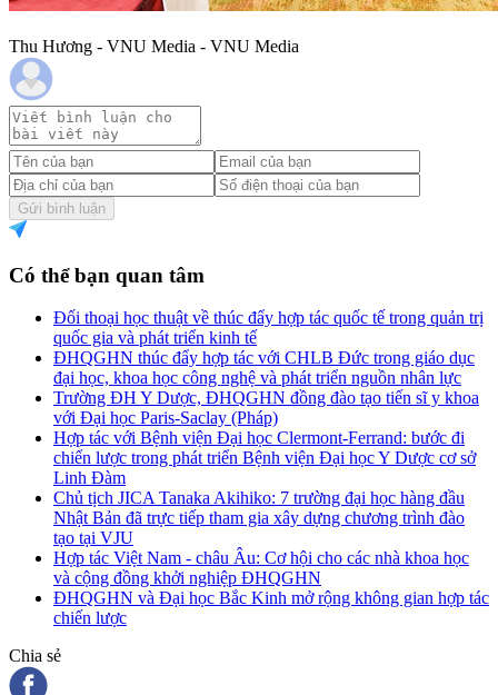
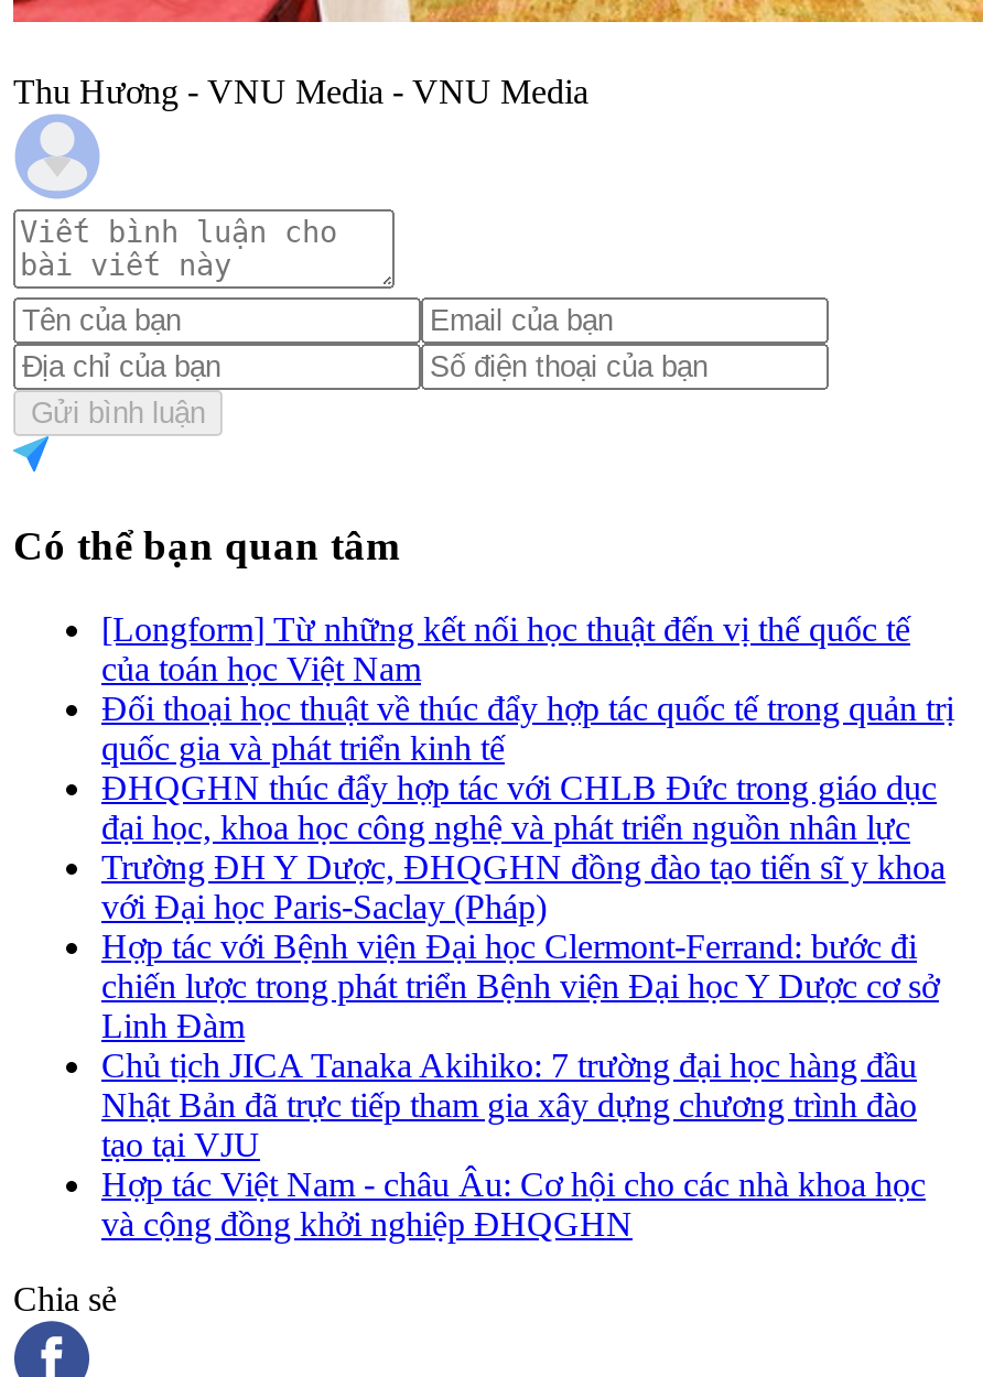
none -> [101,611,910,688] [Longform] Từ những kết nối học thuật đến vị thế quốc tế | của toán học Việt Nam
moved [53,308,484,587] -> [101,690,954,1243]: Đối thoại học thuật về thúc đẩy hợp tác quốc tế trong quản trị | quốc gia và phát triển kinh tế | ĐHQGHN thúc đẩy hợp tác với CHLB Đức trong giáo dục | ... | Hợp tác Việt Nam - châu Âu: Cơ hội cho các nhà khoa học | và cộng đồng khởi nghiệp ĐHQGHN
[53,588,489,627] ĐHQGHN và Đại học Bắc Kinh mở rộng không gian hợp tác | chiến lược -> none

